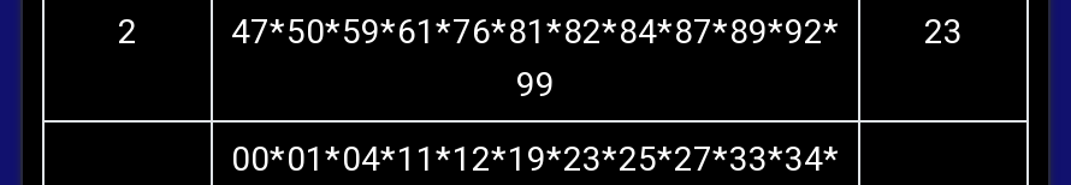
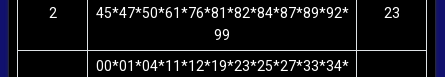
[231,11,840,49] 47*50*59*61*76*81*82*84*87*89*92* -> [95,4,348,20] 45*47*50*61*76*81*82*84*87*89*92*

